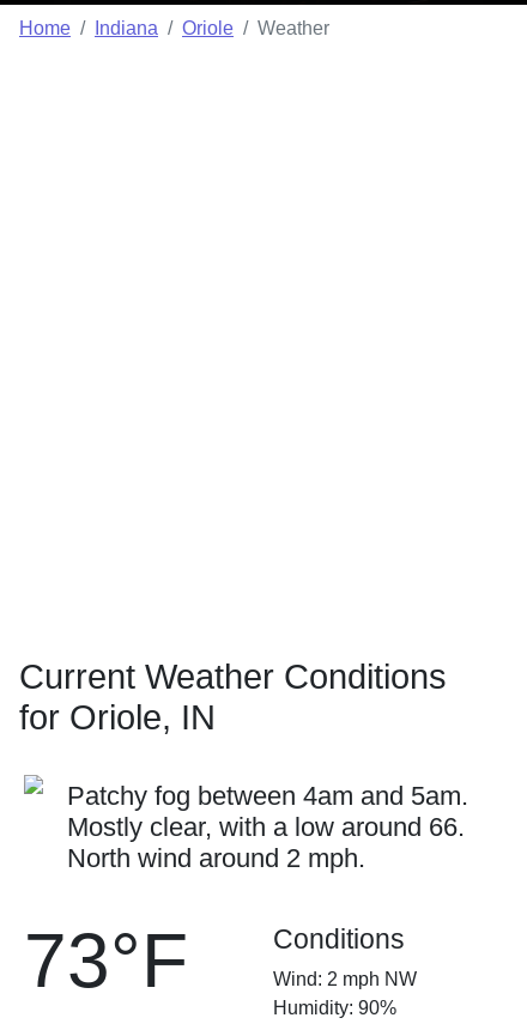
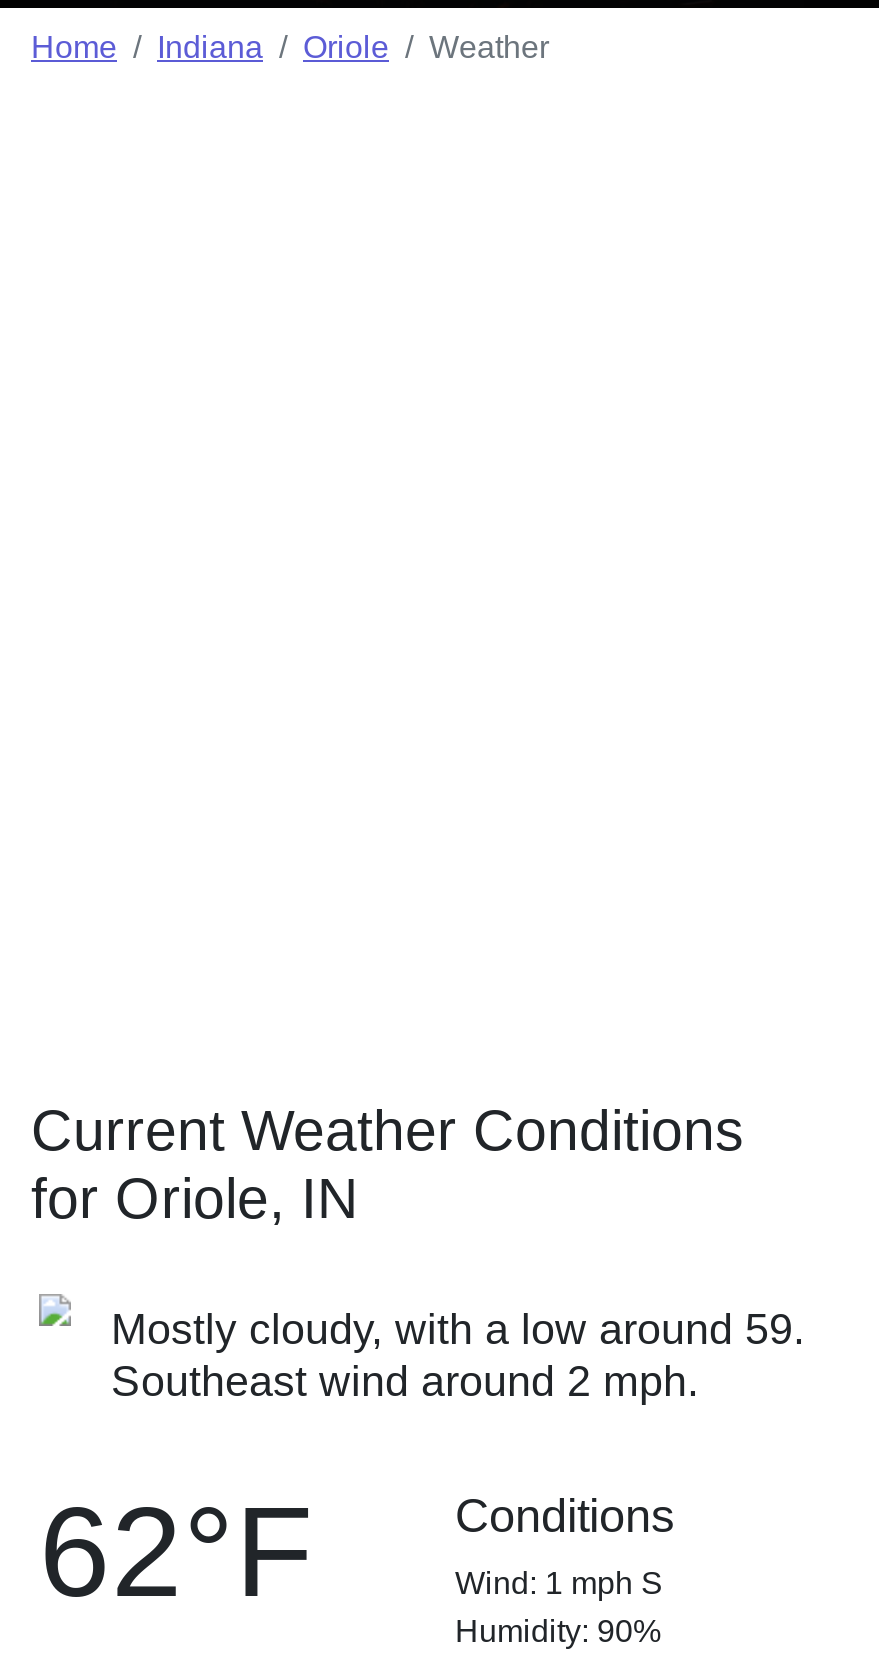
[67,781,468,873] Patchy fog between 4am and 5am. | Mostly clear, with a low around 66. | North wind around 2 mph. -> [111,1304,805,1406] Mostly cloudy, with a low around 59. | Southeast wind around 2 mph.
[24,917,188,1004] 73°F -> [39,1480,313,1624] 62°F
[273,969,417,989] Wind: 2 mph NW -> [455,1566,663,1600] Wind: 1 mph S

